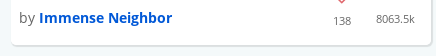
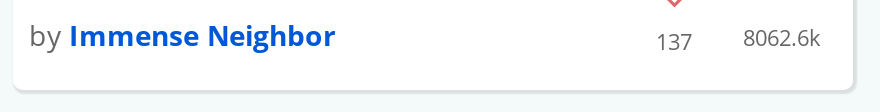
[332,11,415,28] 138 | 8063.5k -> [656,22,821,56] 137 | 8062.6k

